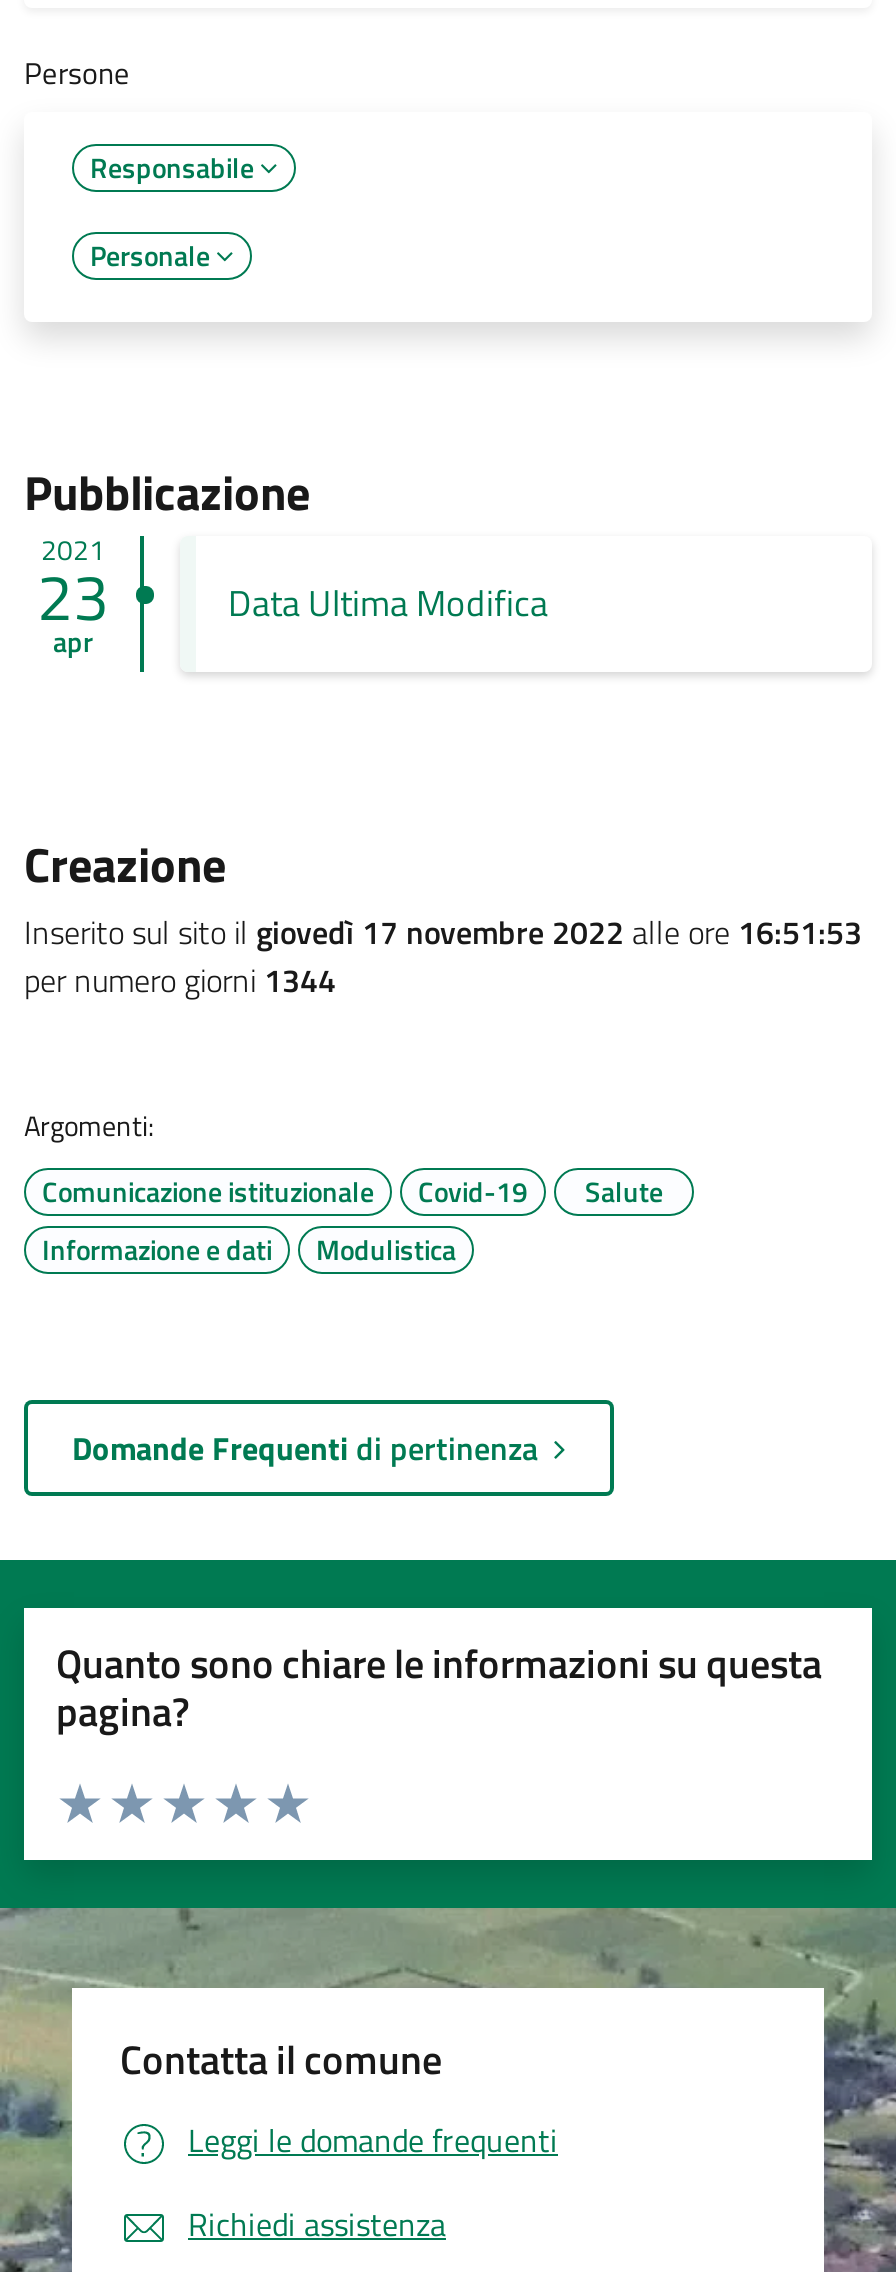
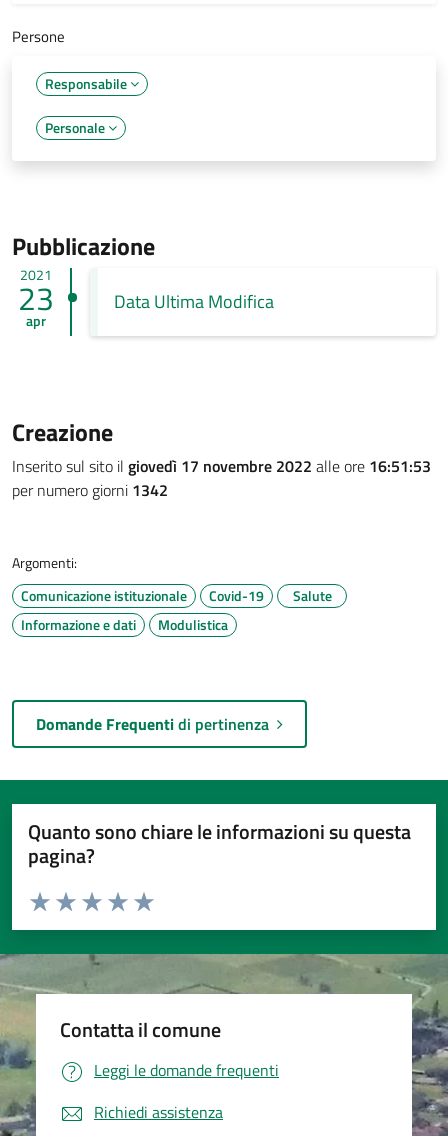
[24,956,336,1004] per numero giorni 1344 -> [12,478,168,502] per numero giorni 1342

